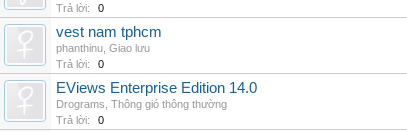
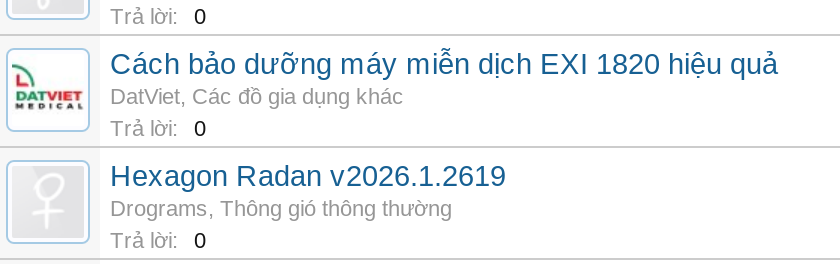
none -> [10,54,82,126] [image]
[56,24,162,54] vest nam tphcm | phanthinu, Giao lưu -> [110,48,778,108] Cách bảo dưỡng máy miễn dịch EXI 1820 hiệu quả | DatViet, Các đồ gia dụng khác
[56,80,257,96] EViews Enterprise Edition 14.0 -> [110,160,506,192] Hexagon Radan v2026.1.2619

